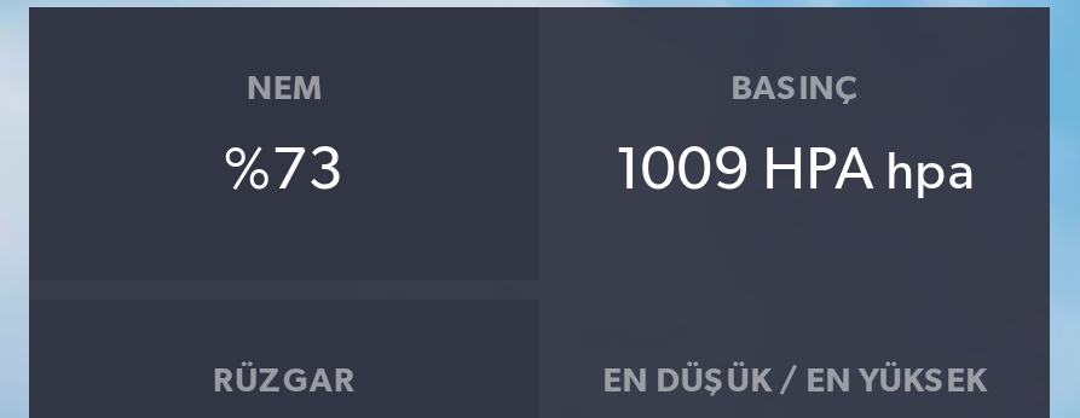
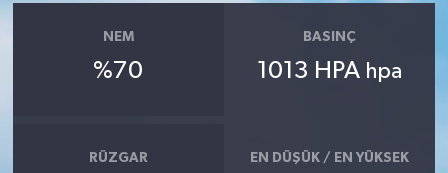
[223,144,344,202] %73 -> [93,59,143,83] %70
[615,144,975,202] 1009 HPA hpa -> [257,59,402,83] 1013 HPA hpa

